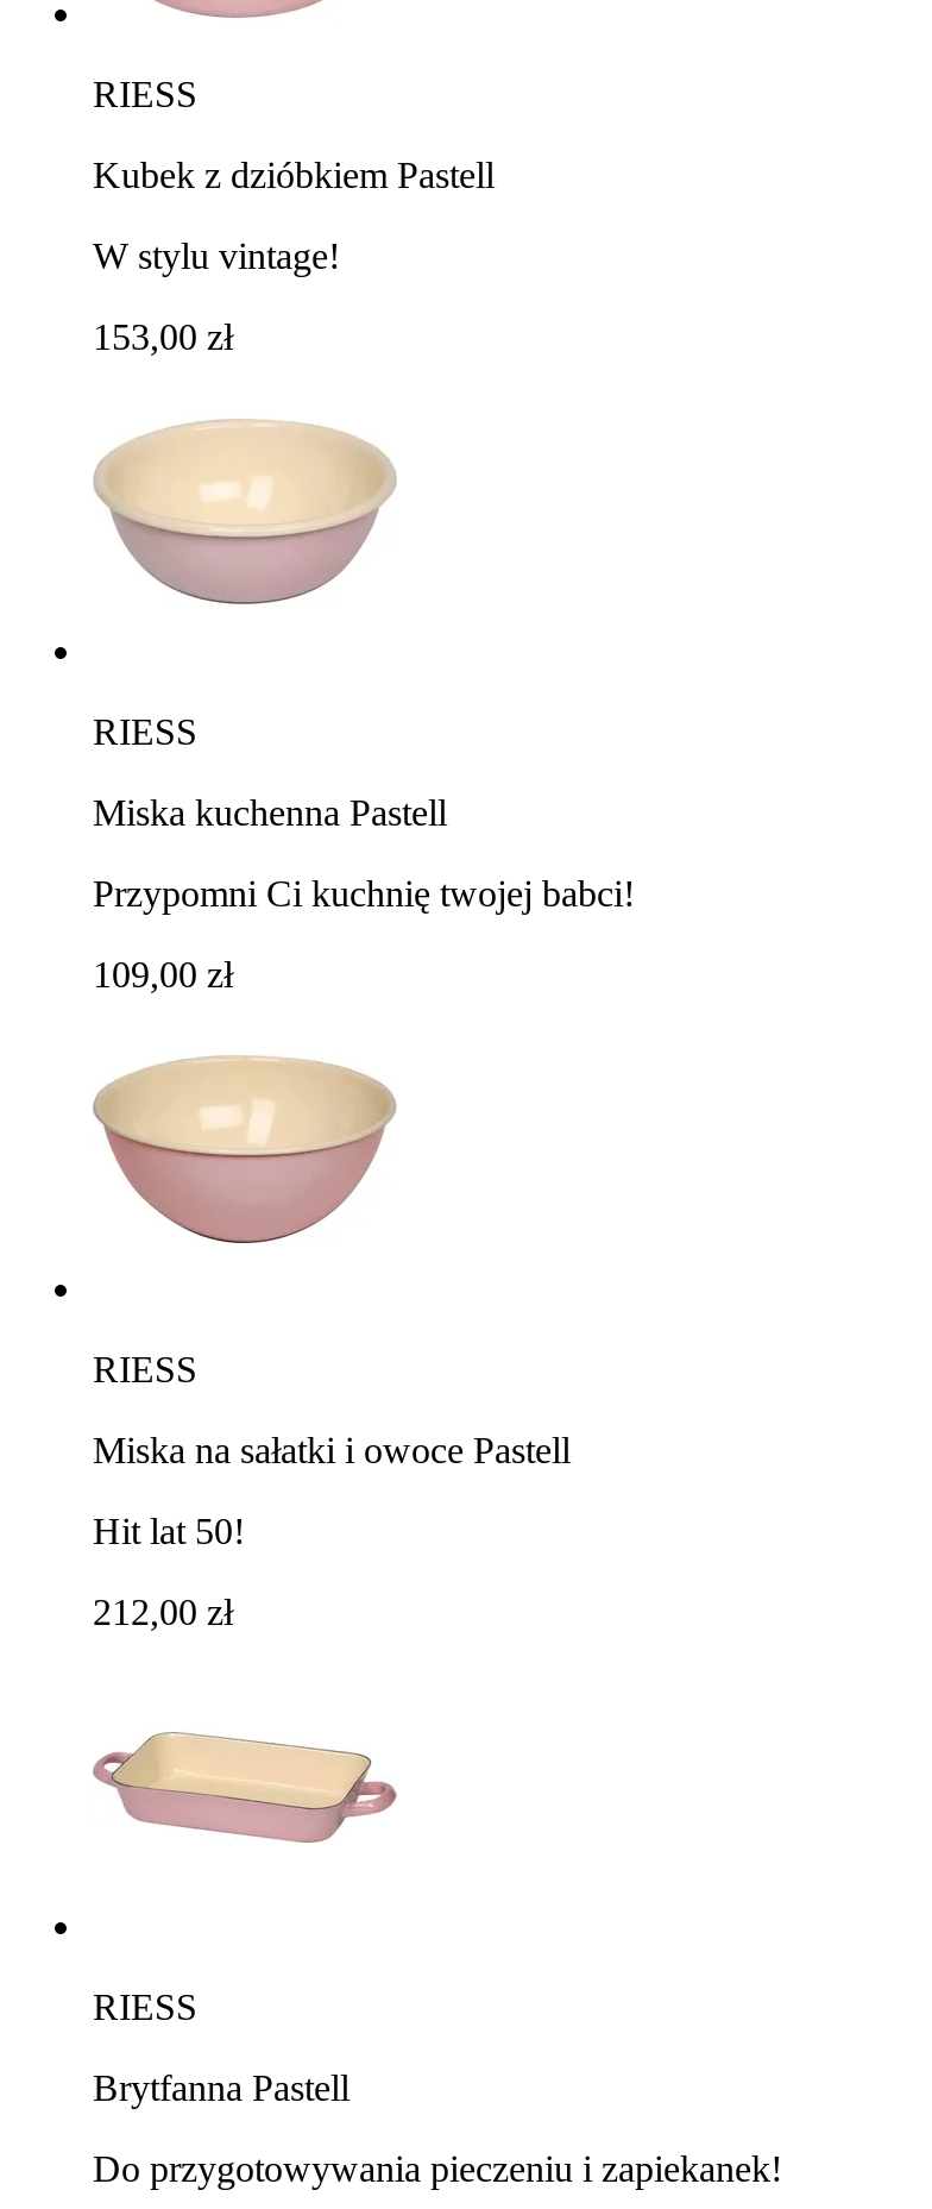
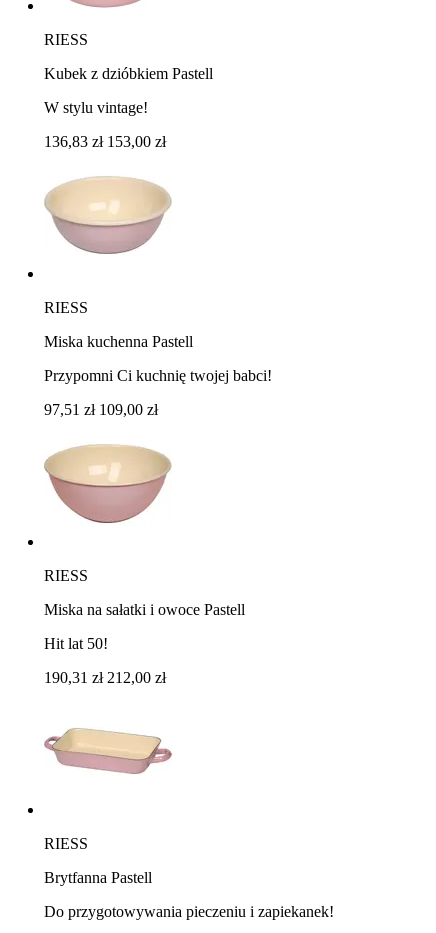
[93,316,233,356] 153,00 zł -> [44,133,166,150] 136,83 zł 153,00 zł
[93,954,233,994] 109,00 zł -> [44,401,158,418] 97,51 zł 109,00 zł
[93,1591,233,1632] 212,00 zł -> [44,669,166,686] 190,31 zł 212,00 zł

